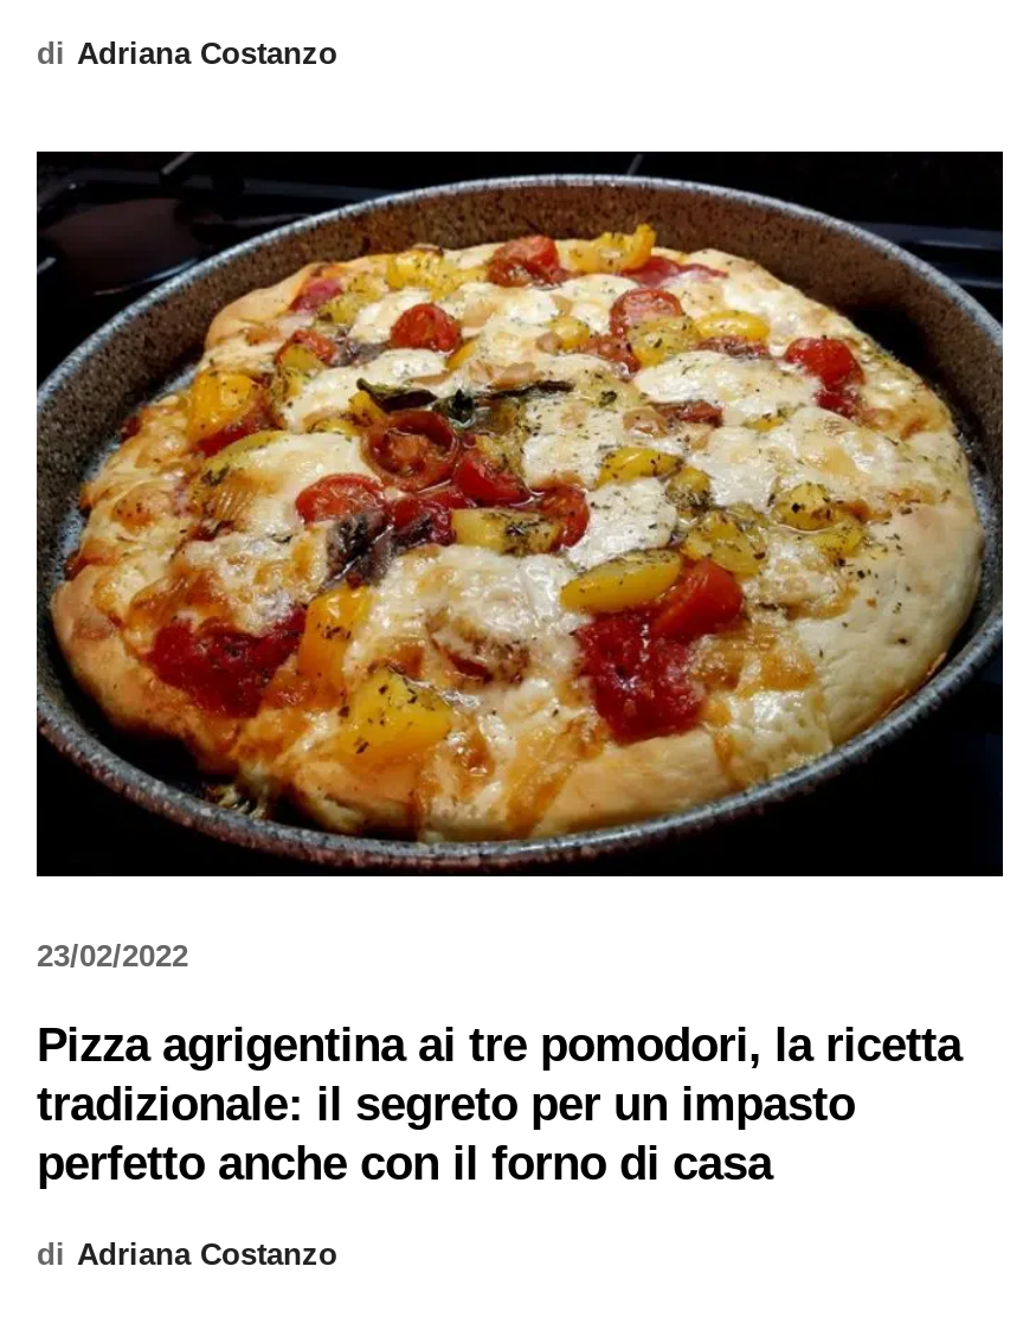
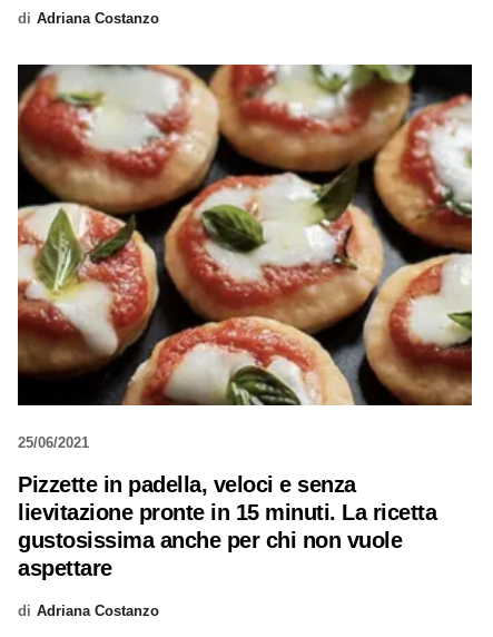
[34,149,1005,973] [image] | 23/02/2022 -> [17,63,473,451] [image] | 25/06/2021
[37,1018,961,1189] Pizza agrigentina ai tre pomodori, la ricetta | tradizionale: il segreto per un impasto | perfetto anche con il forno di casa -> [18,472,436,580] Pizzette in padella, veloci e senza | lievitazione pronte in 15 minuti. La ricetta | gustosissima anche per chi non vuole | aspettare

